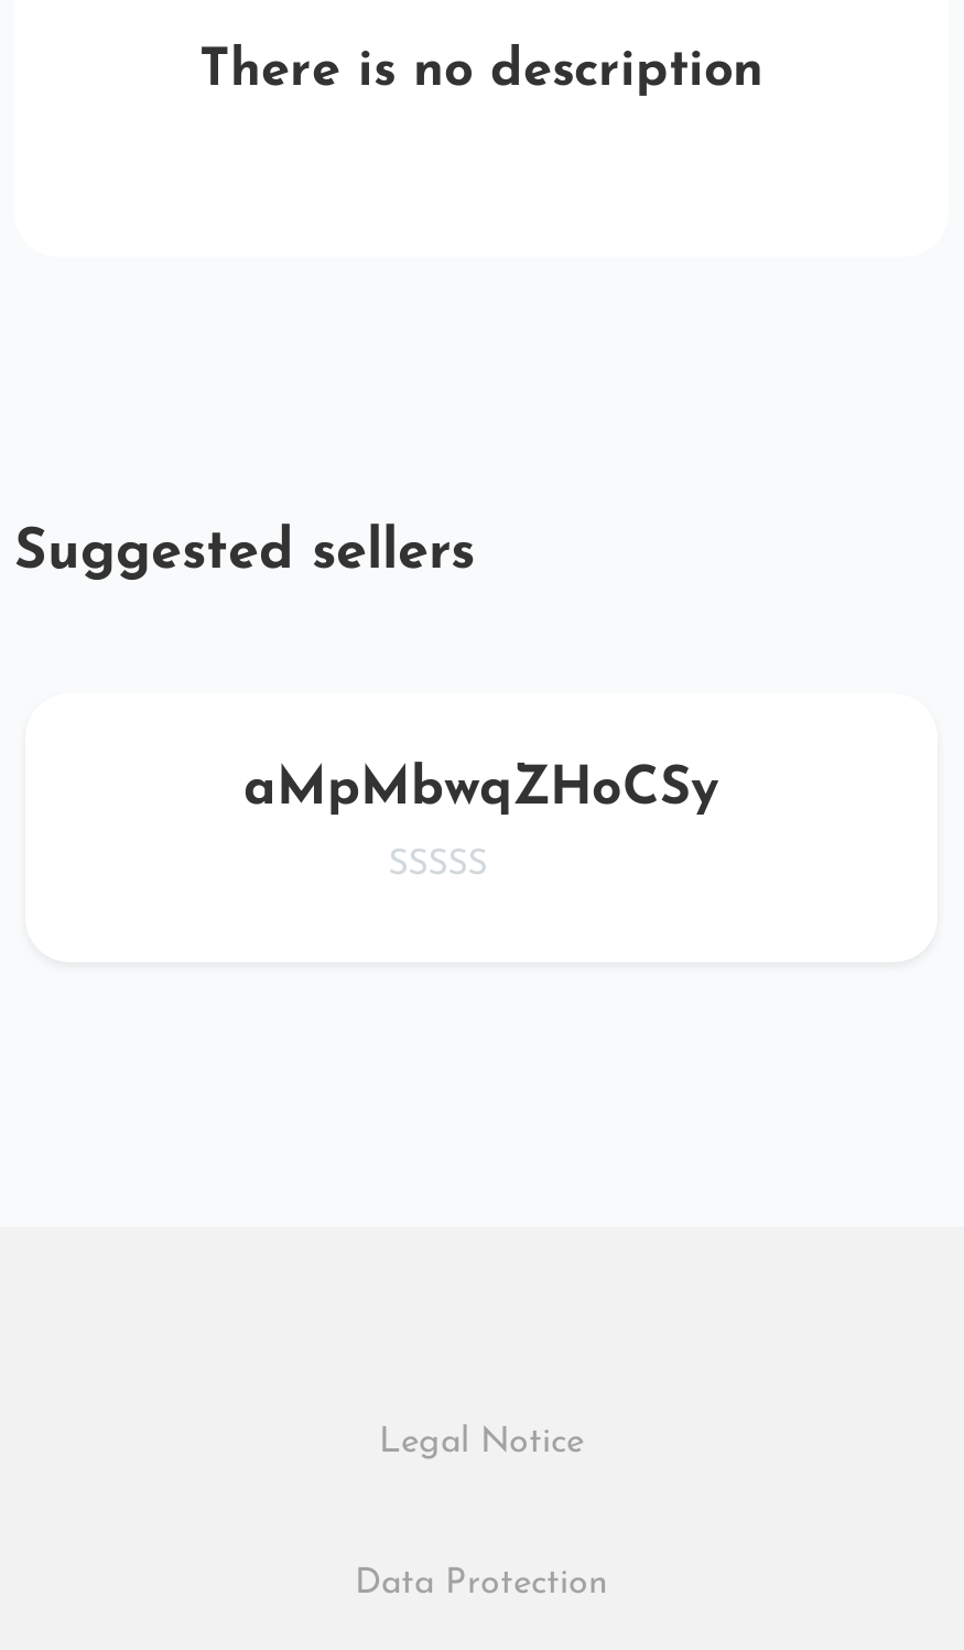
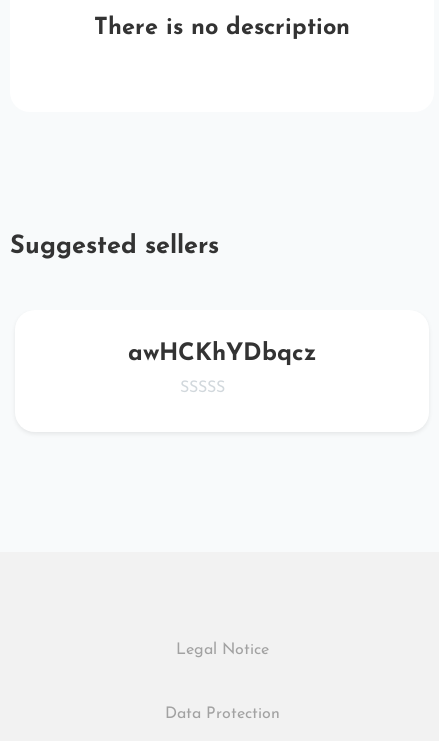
[243,764,719,817] aMpMbwqZHoCSy -> [127,342,316,366] awHCKhYDbqcz

